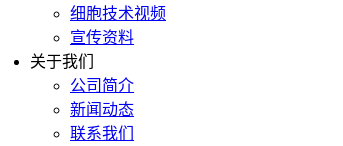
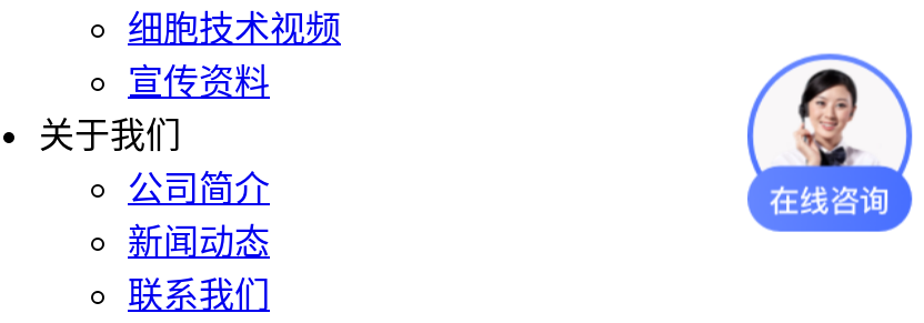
none -> [745,52,914,234] [image]

